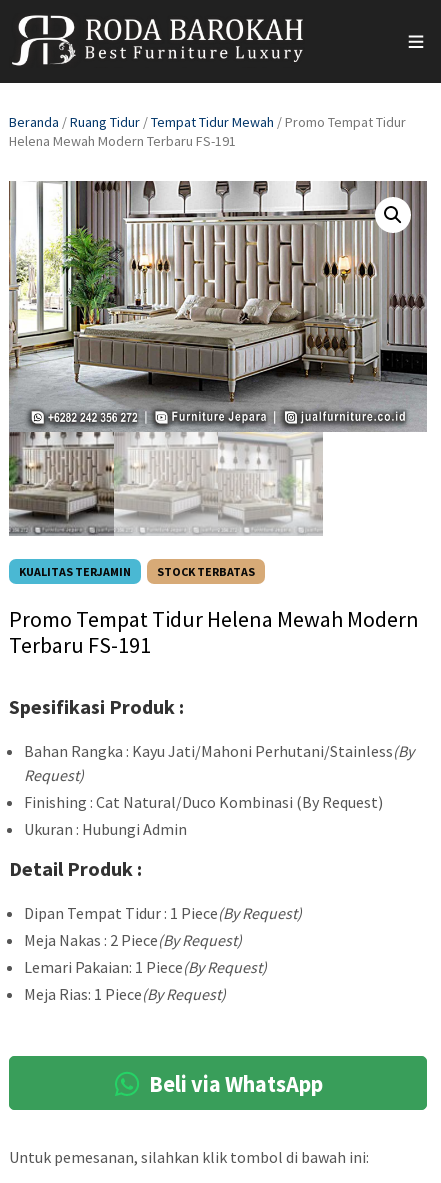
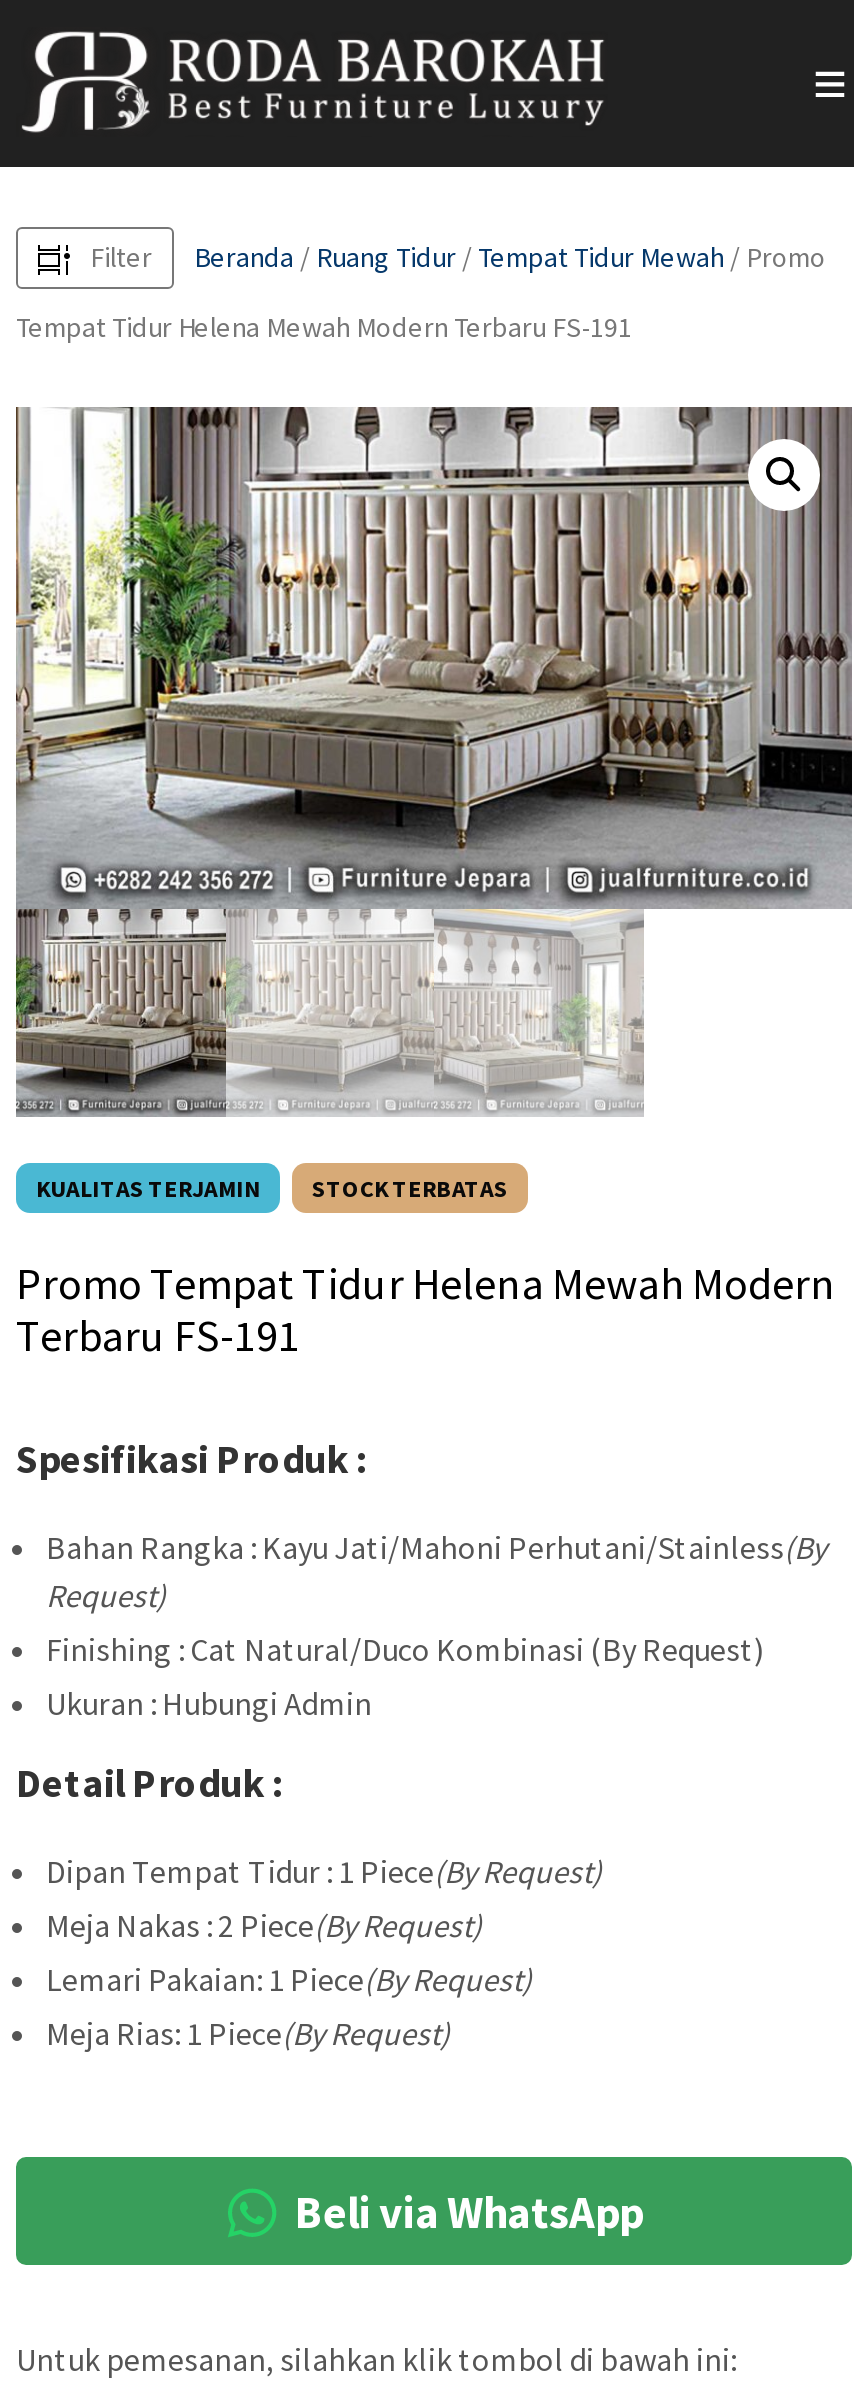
[9,113,406,150] Beranda / Ruang Tidur /Tempat Tidur Mewah / Promo Tempat Tidur | Helena Mewah Modern Terbaru FS-191 -> [16,239,826,345] Filter | Beranda / Ruang Tidur / Tempat Tidur Mewah / Promo | Tempat Tidur Helena Mewah Modern Terbaru FS-191

